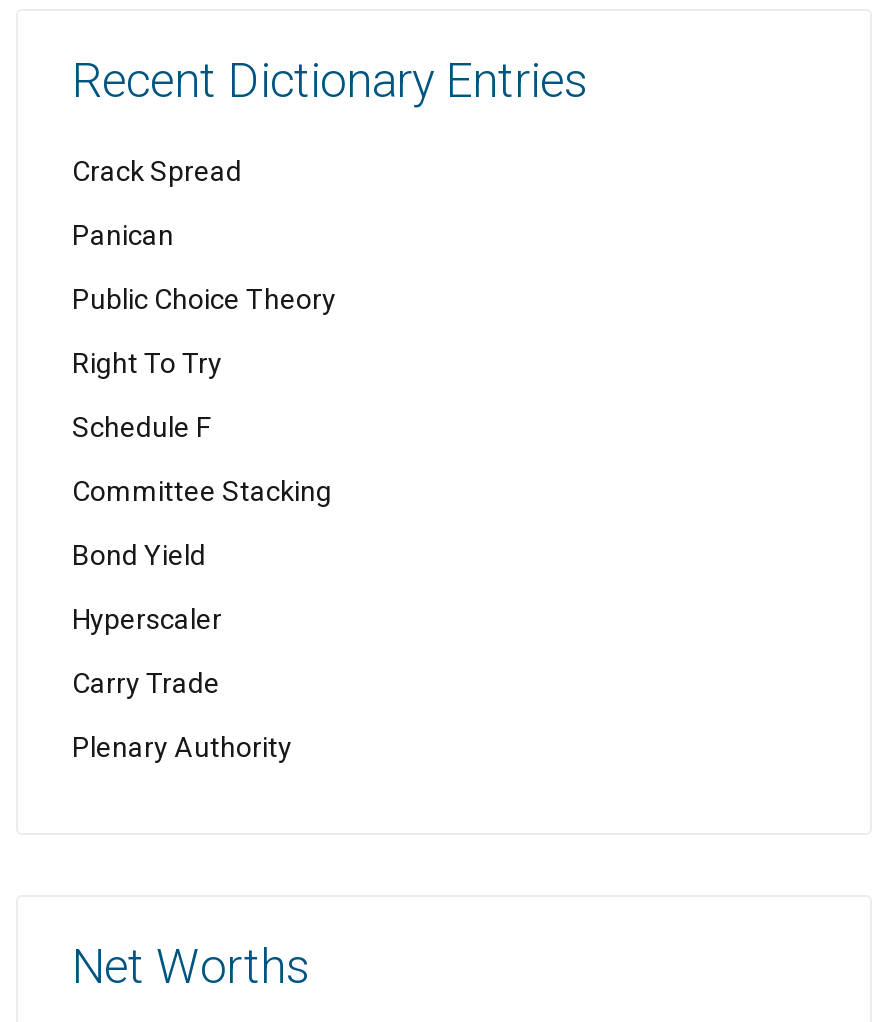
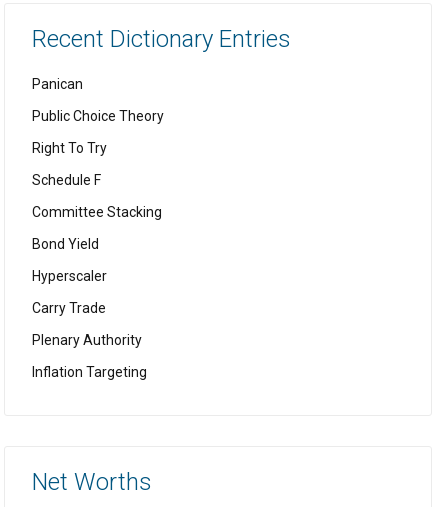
[72,155,242,187] Crack Spread -> none
moved [72,219,336,763] -> [32,76,164,348]: Panican | Public Choice Theory | Right To Try | ... | Carry Trade | Plenary Authority
none -> [32,364,147,380] Inflation Targeting

